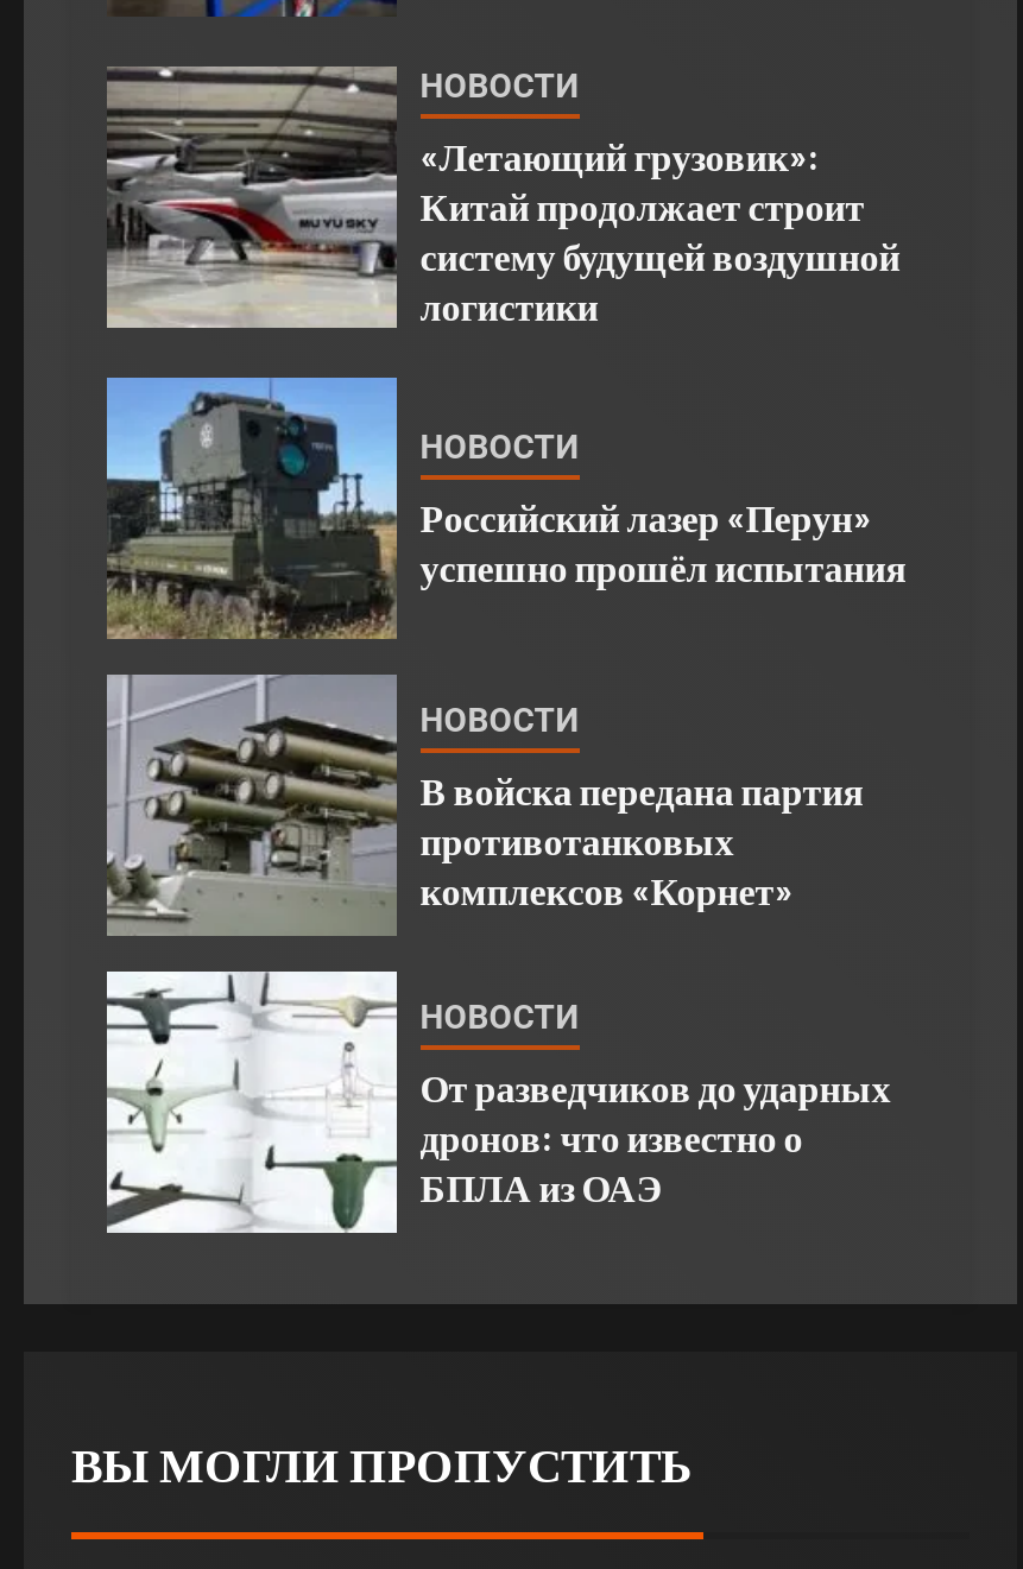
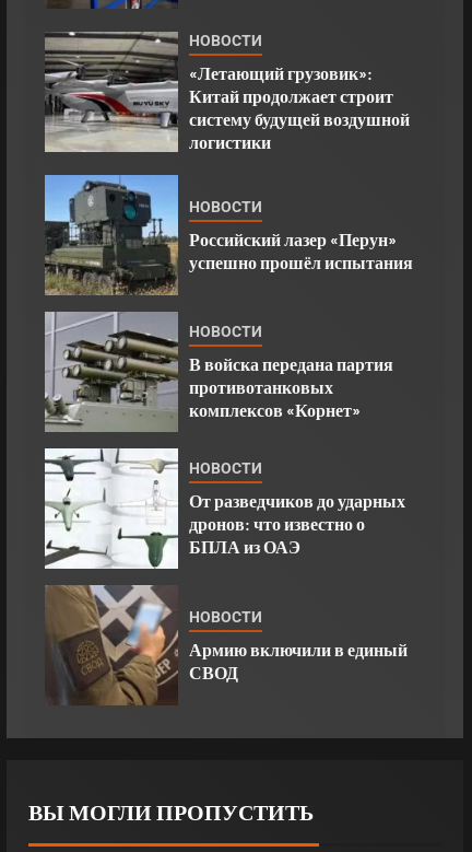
none -> [45,584,407,705] [image] | НОВОСТИ | Армию включили в единый | СВОД

